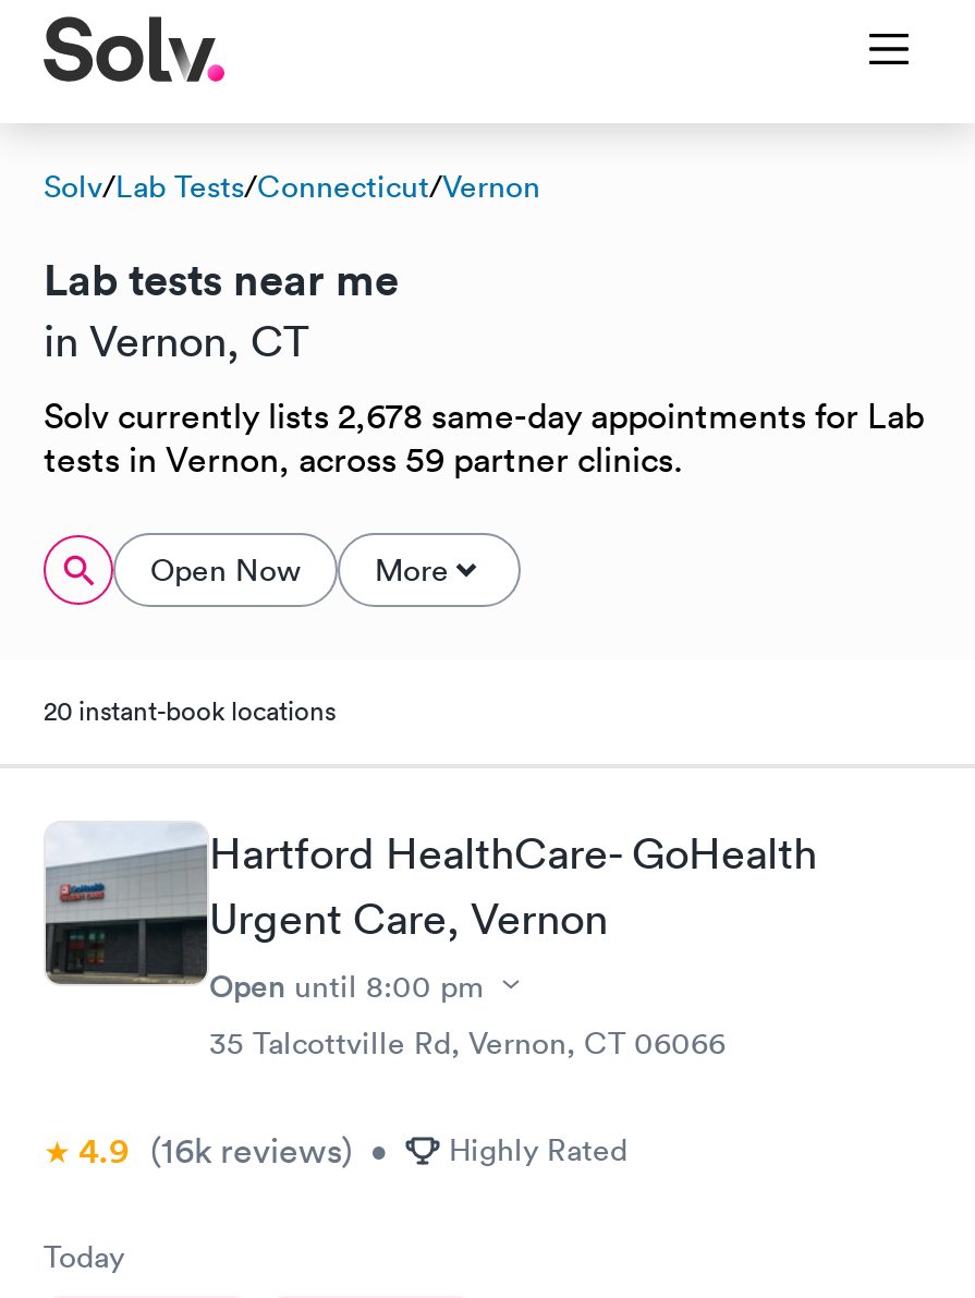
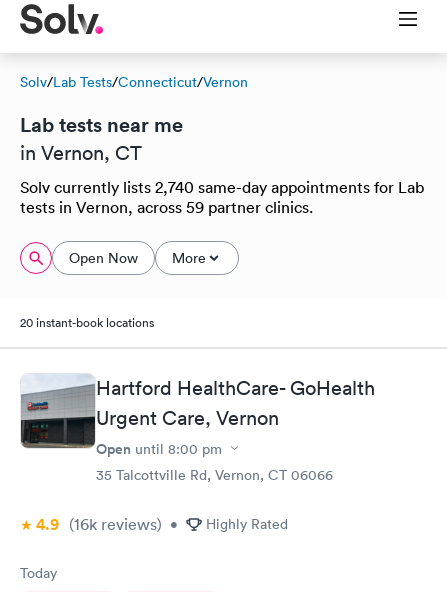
[44,393,924,437] Solv currently lists 2,678 same-day appointments for Lab -> [20,177,424,197] Solv currently lists 2,740 same-day appointments for Lab

